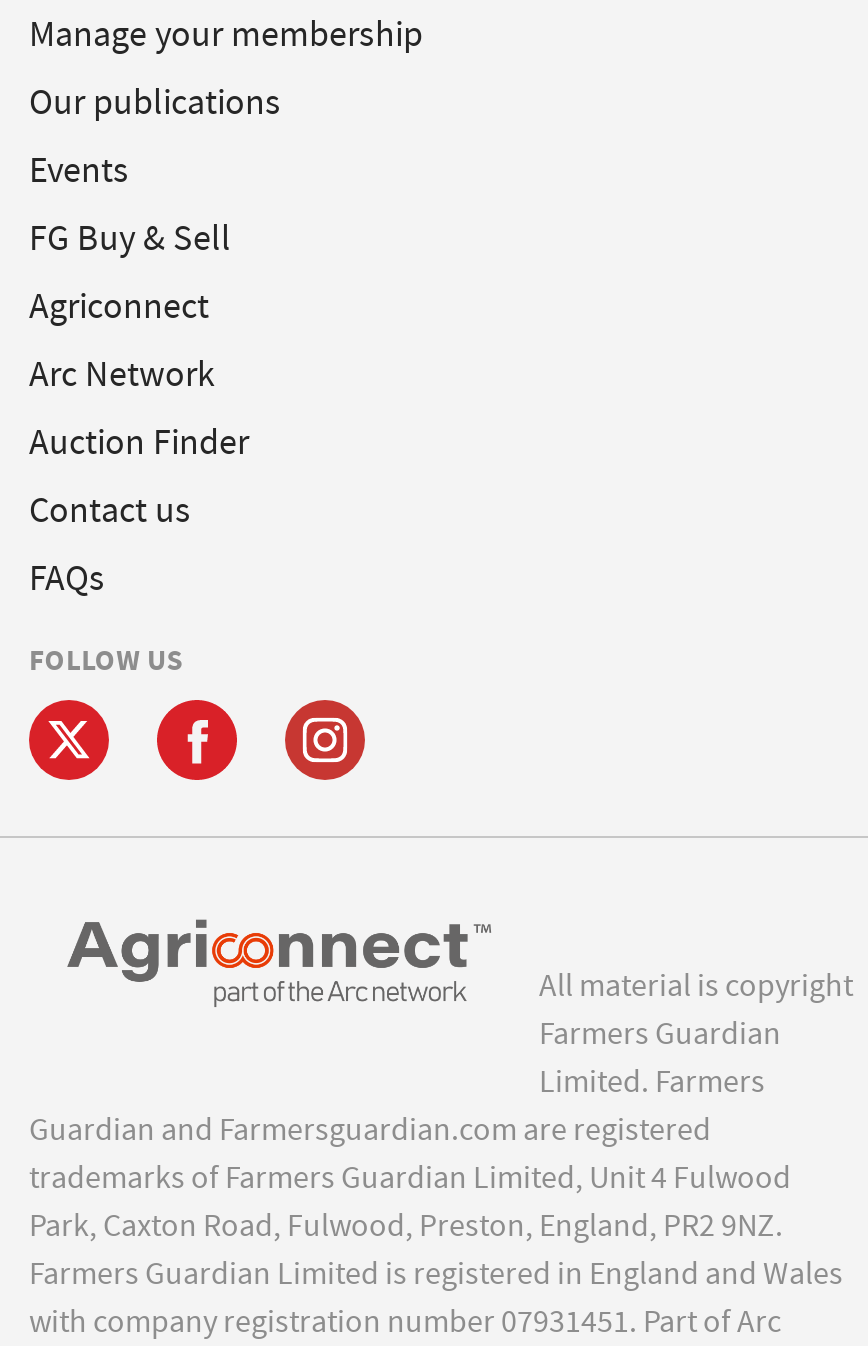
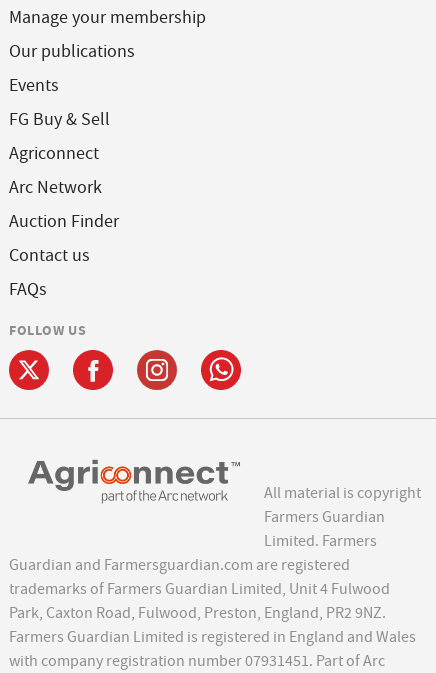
none -> [200,349,242,391] [image]

